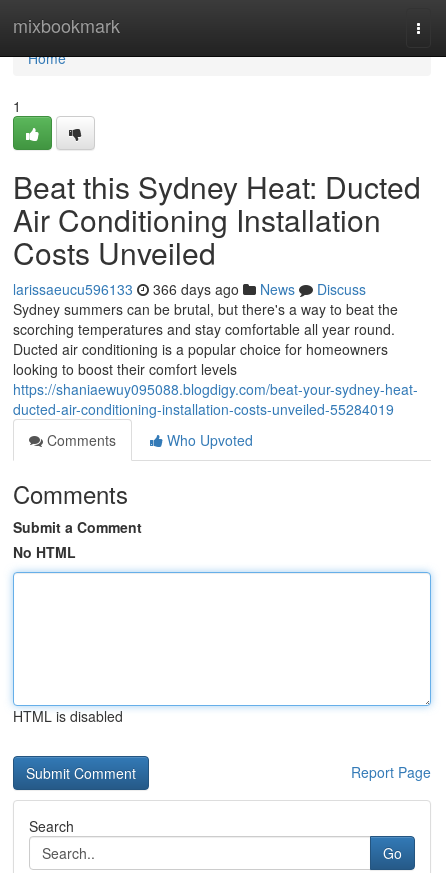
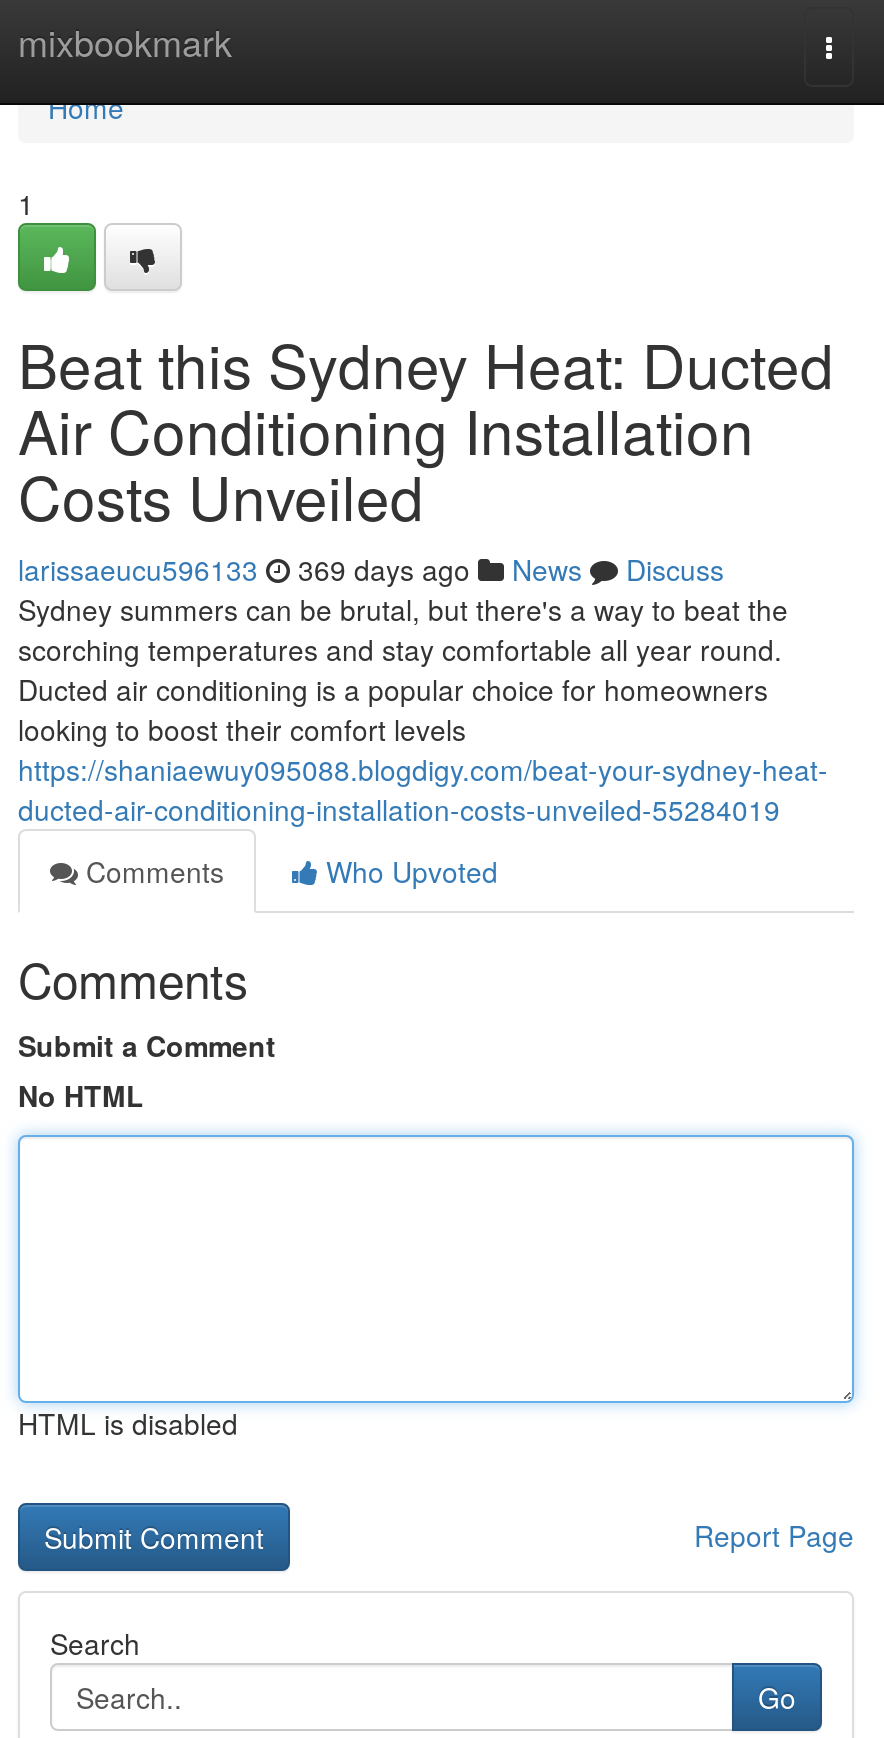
[13,279,366,299] larissaeucu596133 366 days ago News Discuss -> [18,549,724,589] larissaeucu596133 369 days ago News Discuss

